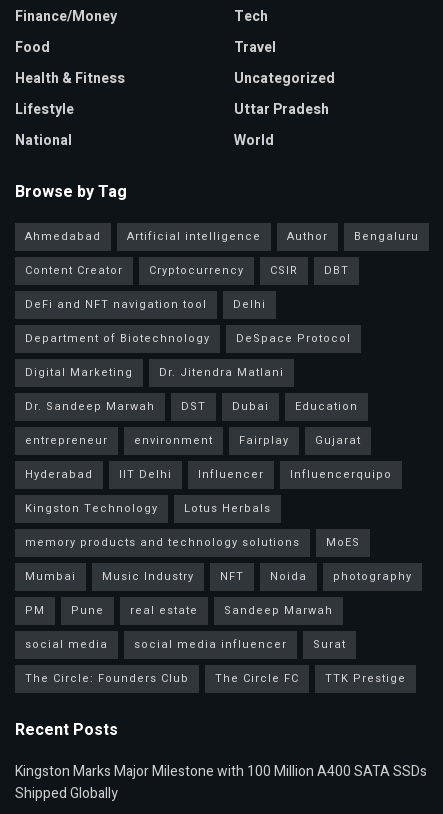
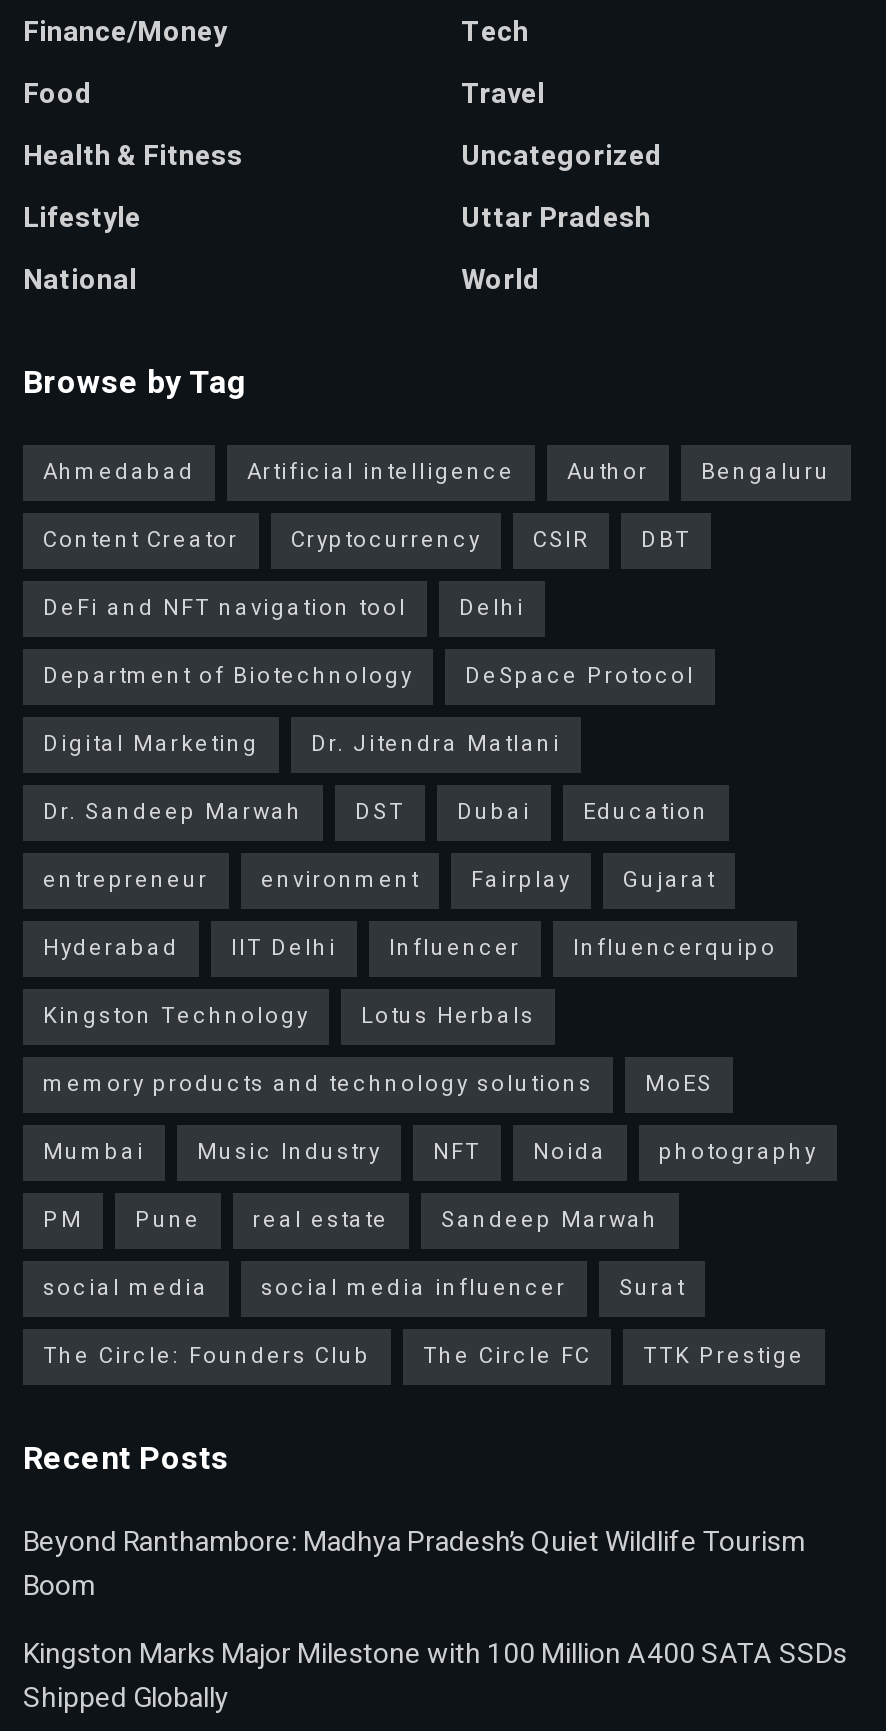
none -> [23,1522,805,1608] Beyond Ranthambore: Madhya Pradesh’s Quiet Wildlife Tourism | Boom

